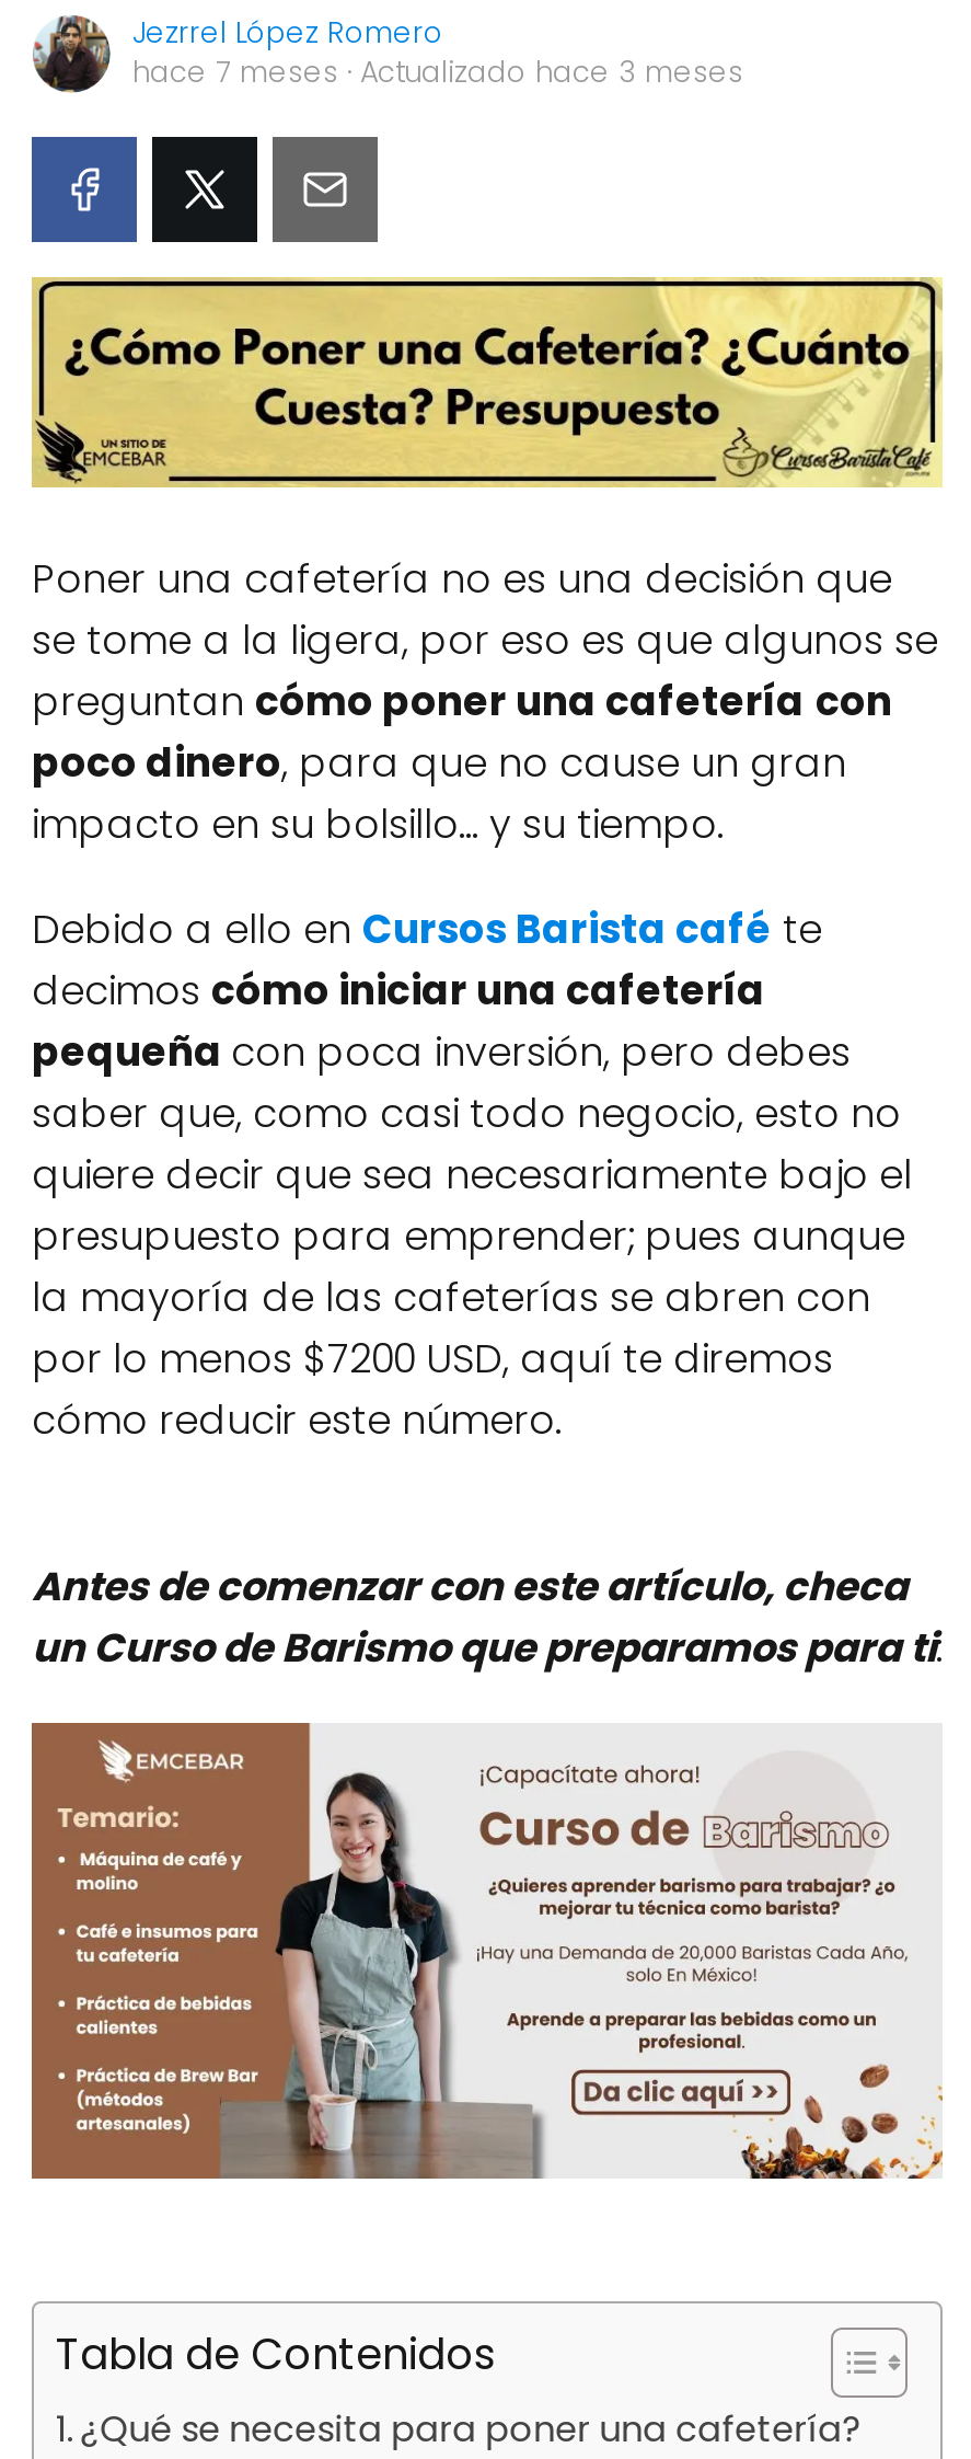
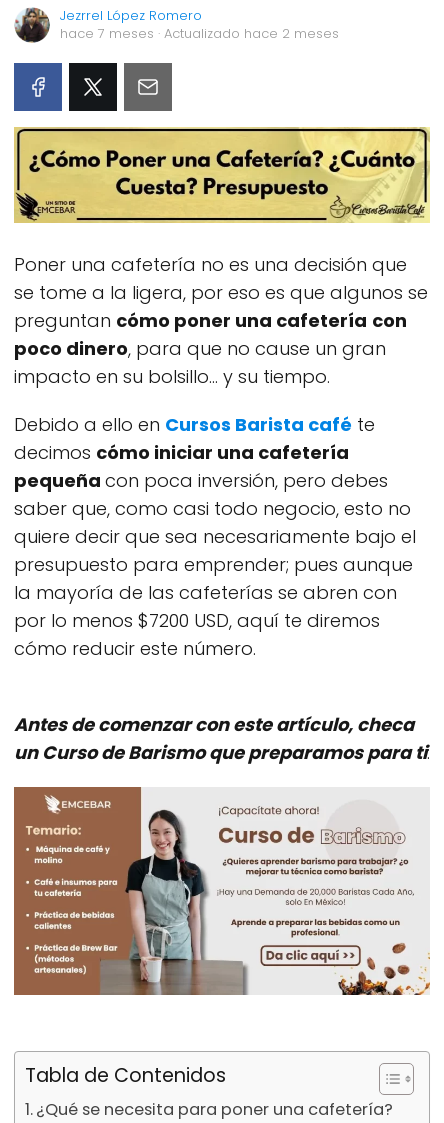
[132,51,743,93] hace 7 meses · Actualizado hace 3 meses -> [60,24,339,43] hace 7 meses · Actualizado hace 2 meses

